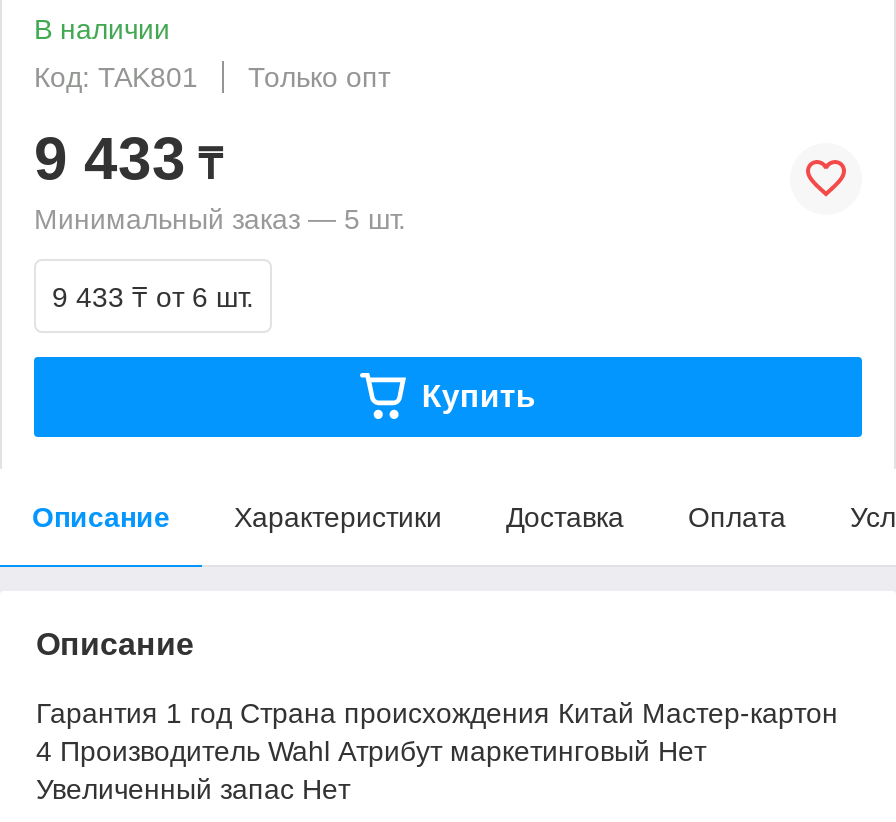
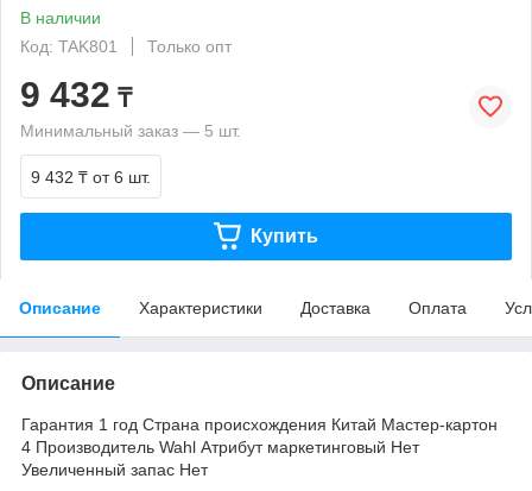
[34,125,222,191] 9 433 ₸ -> [20,75,132,114] 9 432 ₸
[52,281,254,313] 9 433 ₸ от 6 шт. -> [31,167,151,186] 9 432 ₸ от 6 шт.

